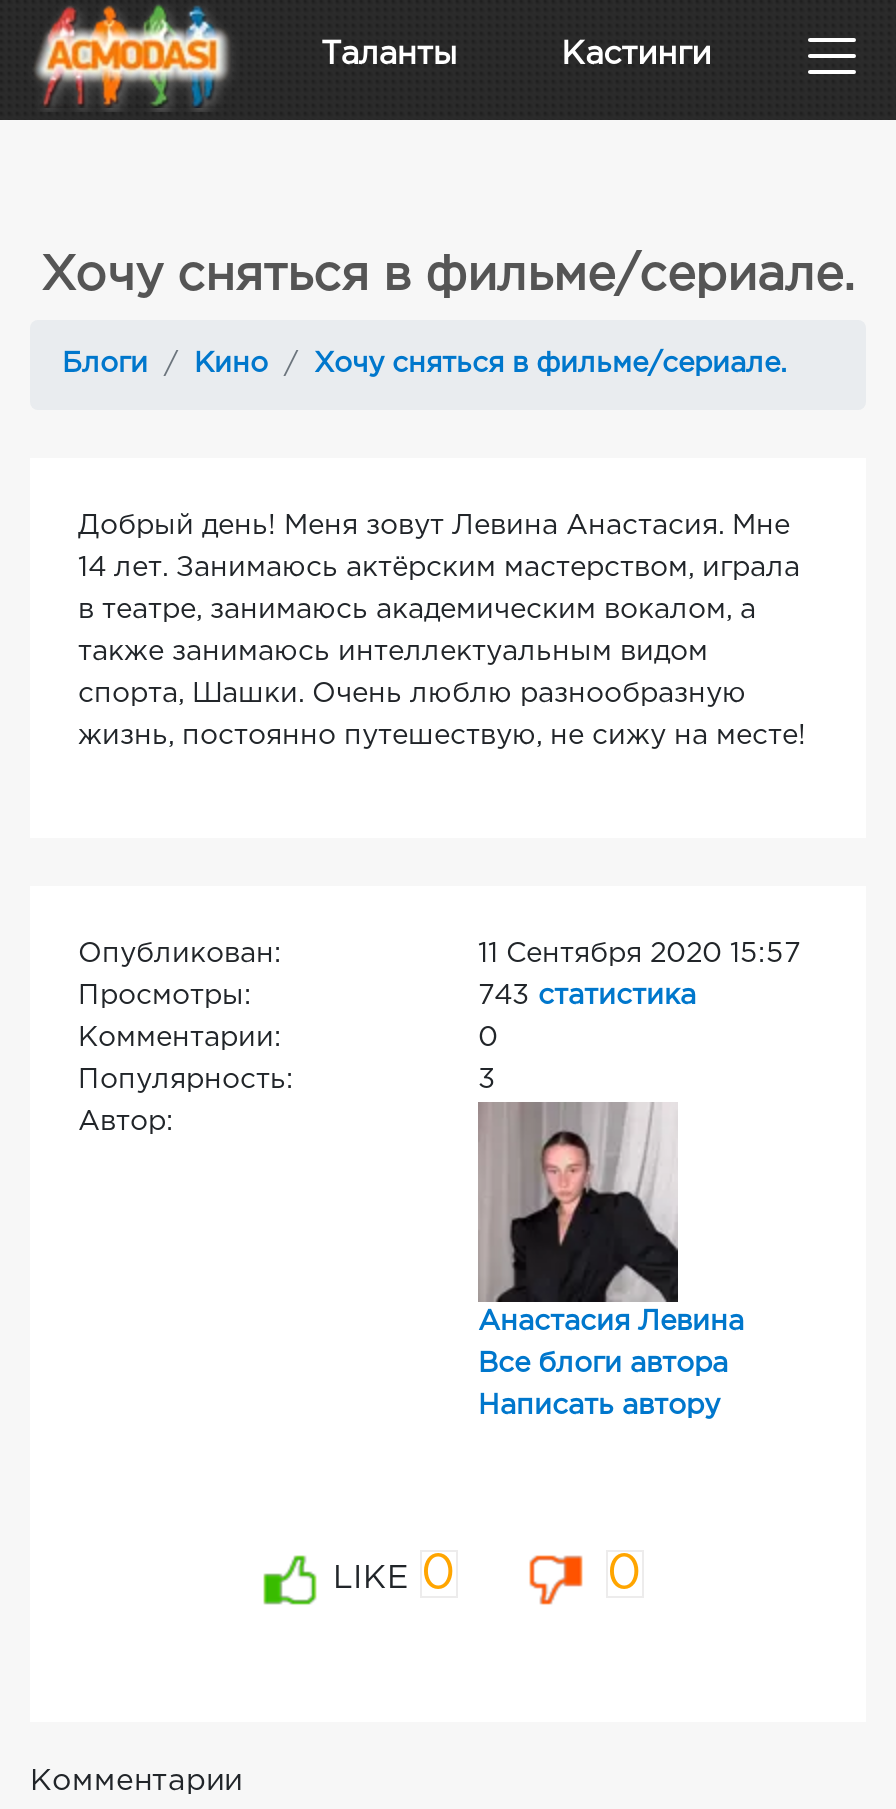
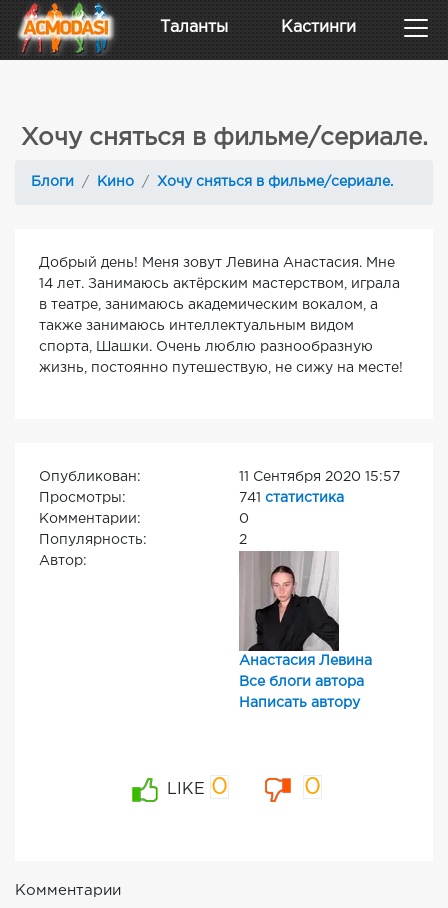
[478,984,696,1008] 743 статистика -> [239,492,344,504] 741 статистика
[478,1068,496,1092] 3 -> [239,534,247,546] 2

